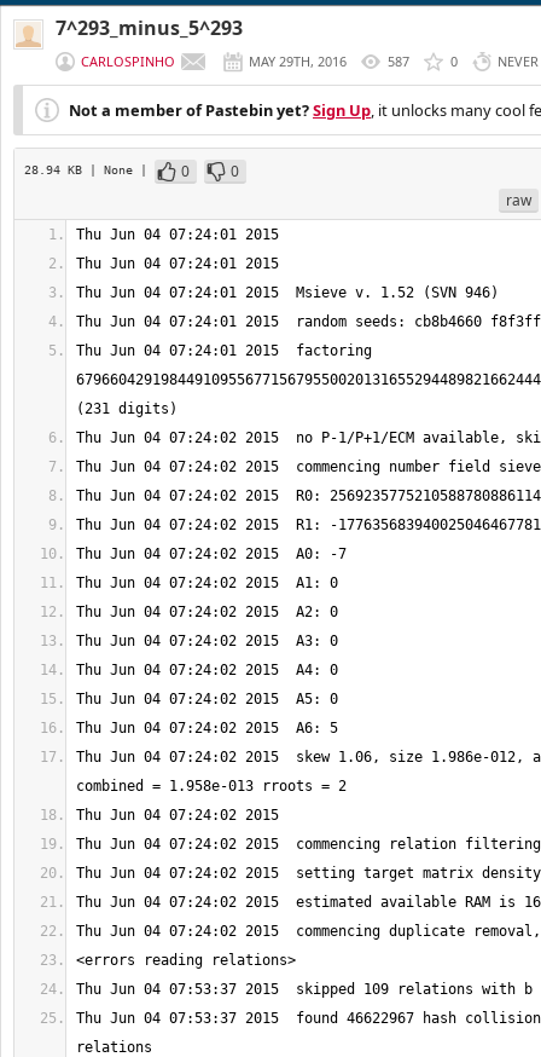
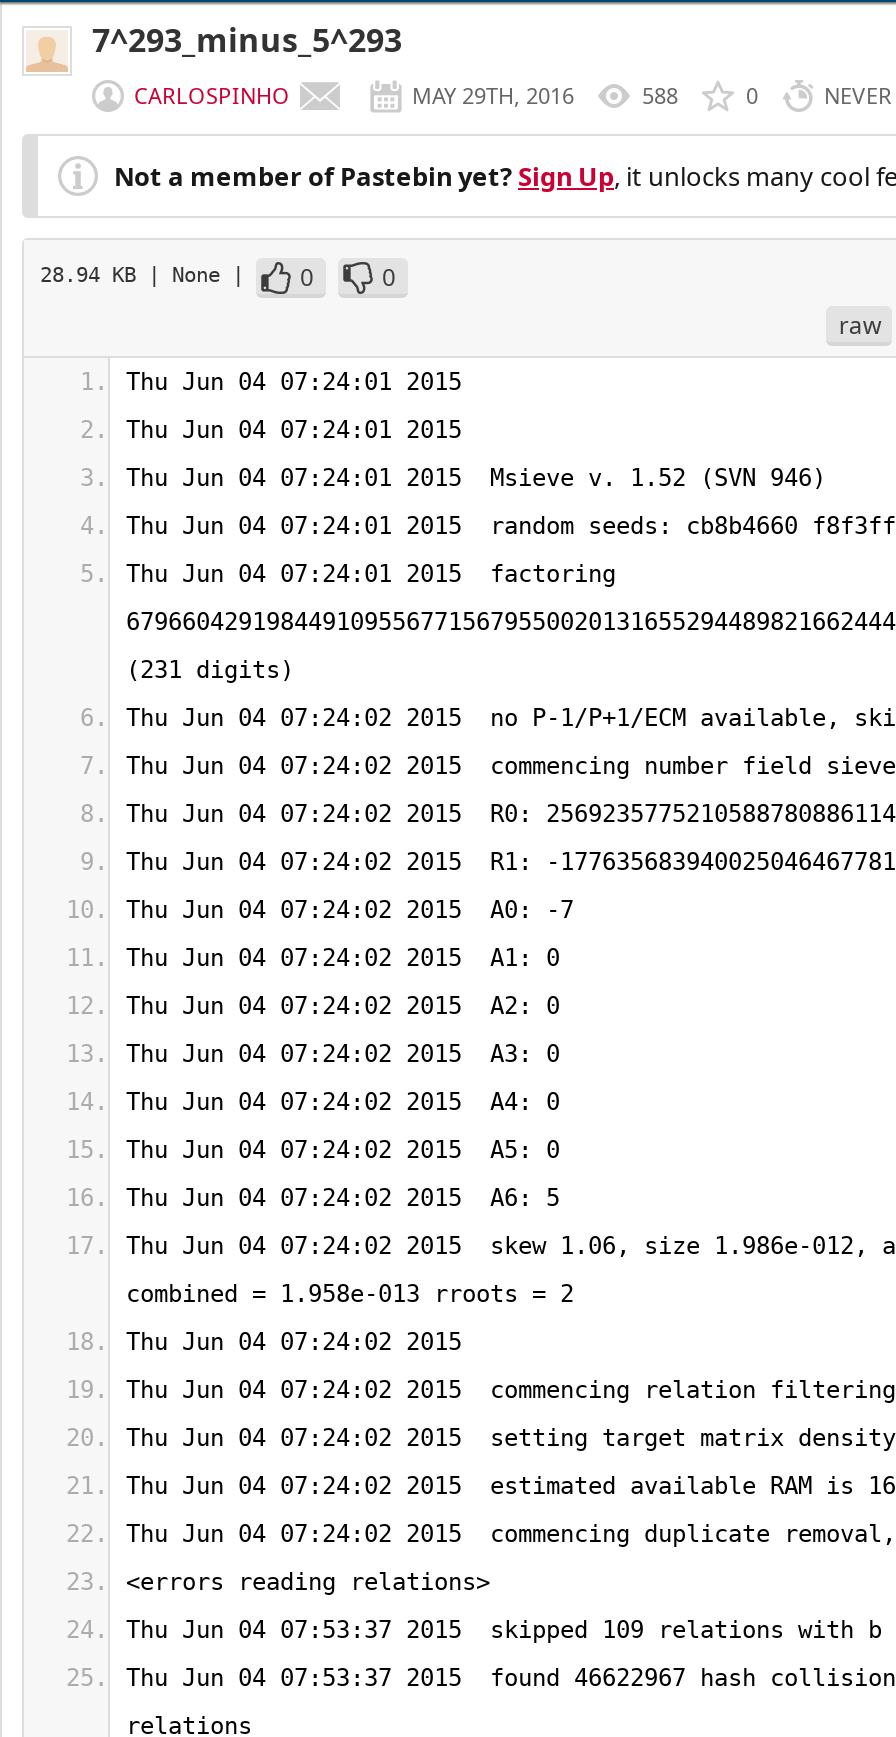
[388,52,409,70] 587 -> [642,80,678,110] 588

